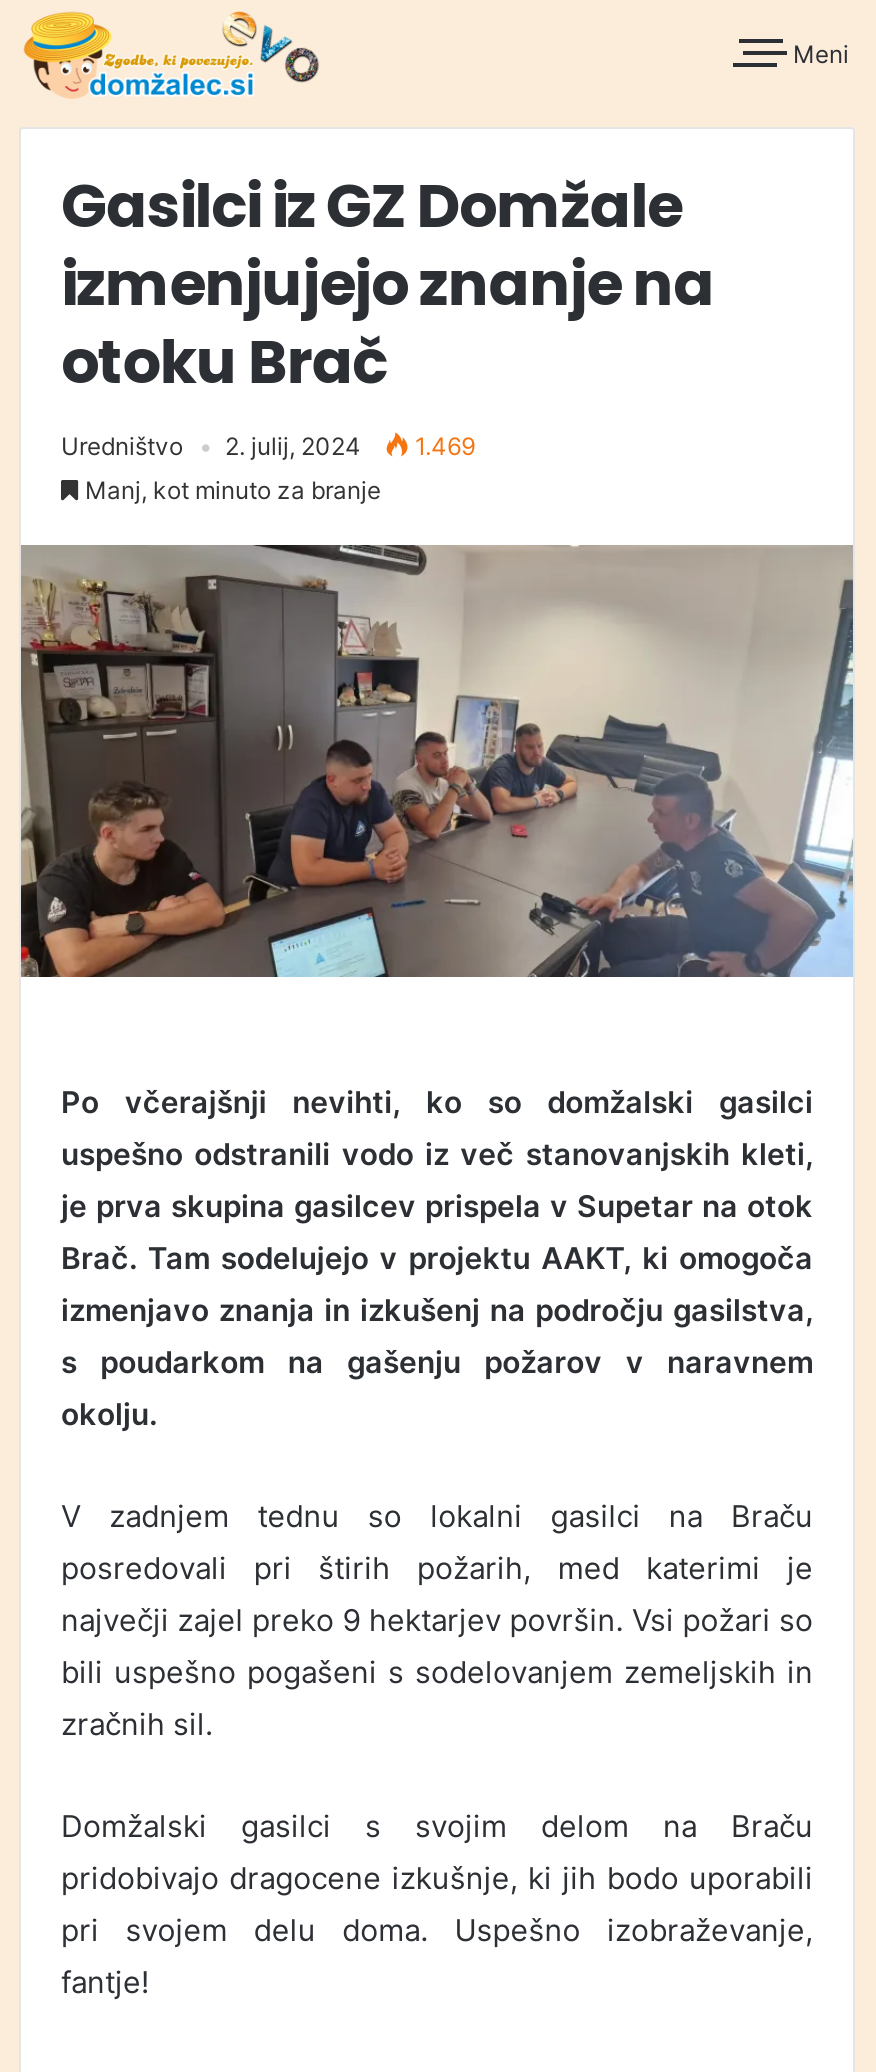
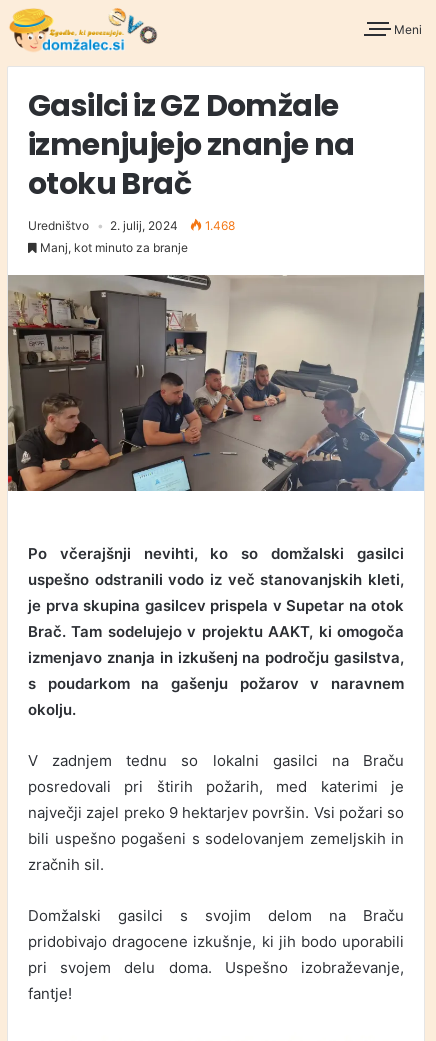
[61,432,475,462] Uredništvo 2. julij, 2024 1.469 -> [28,218,235,233] Uredništvo 2. julij, 2024 1.468

